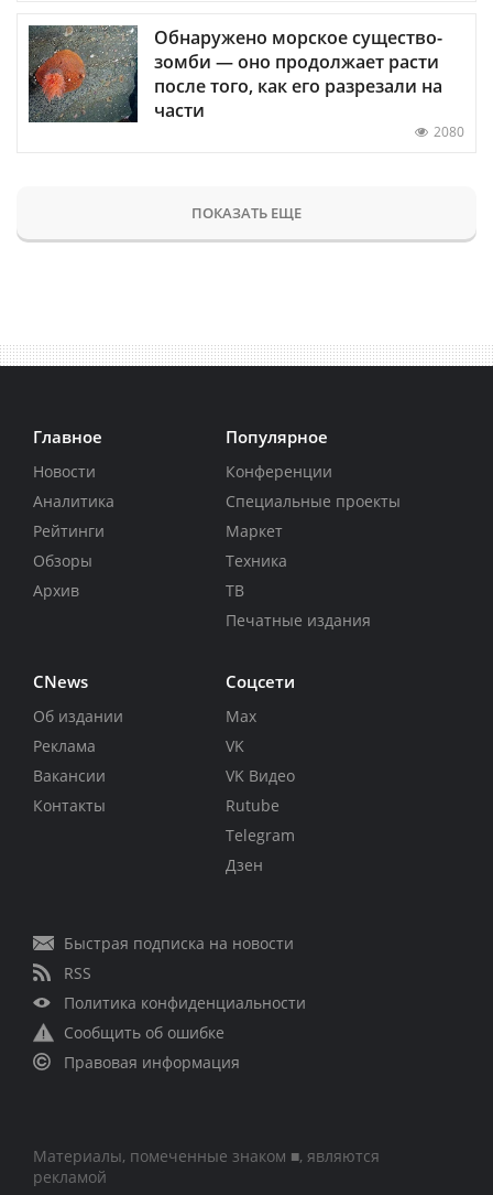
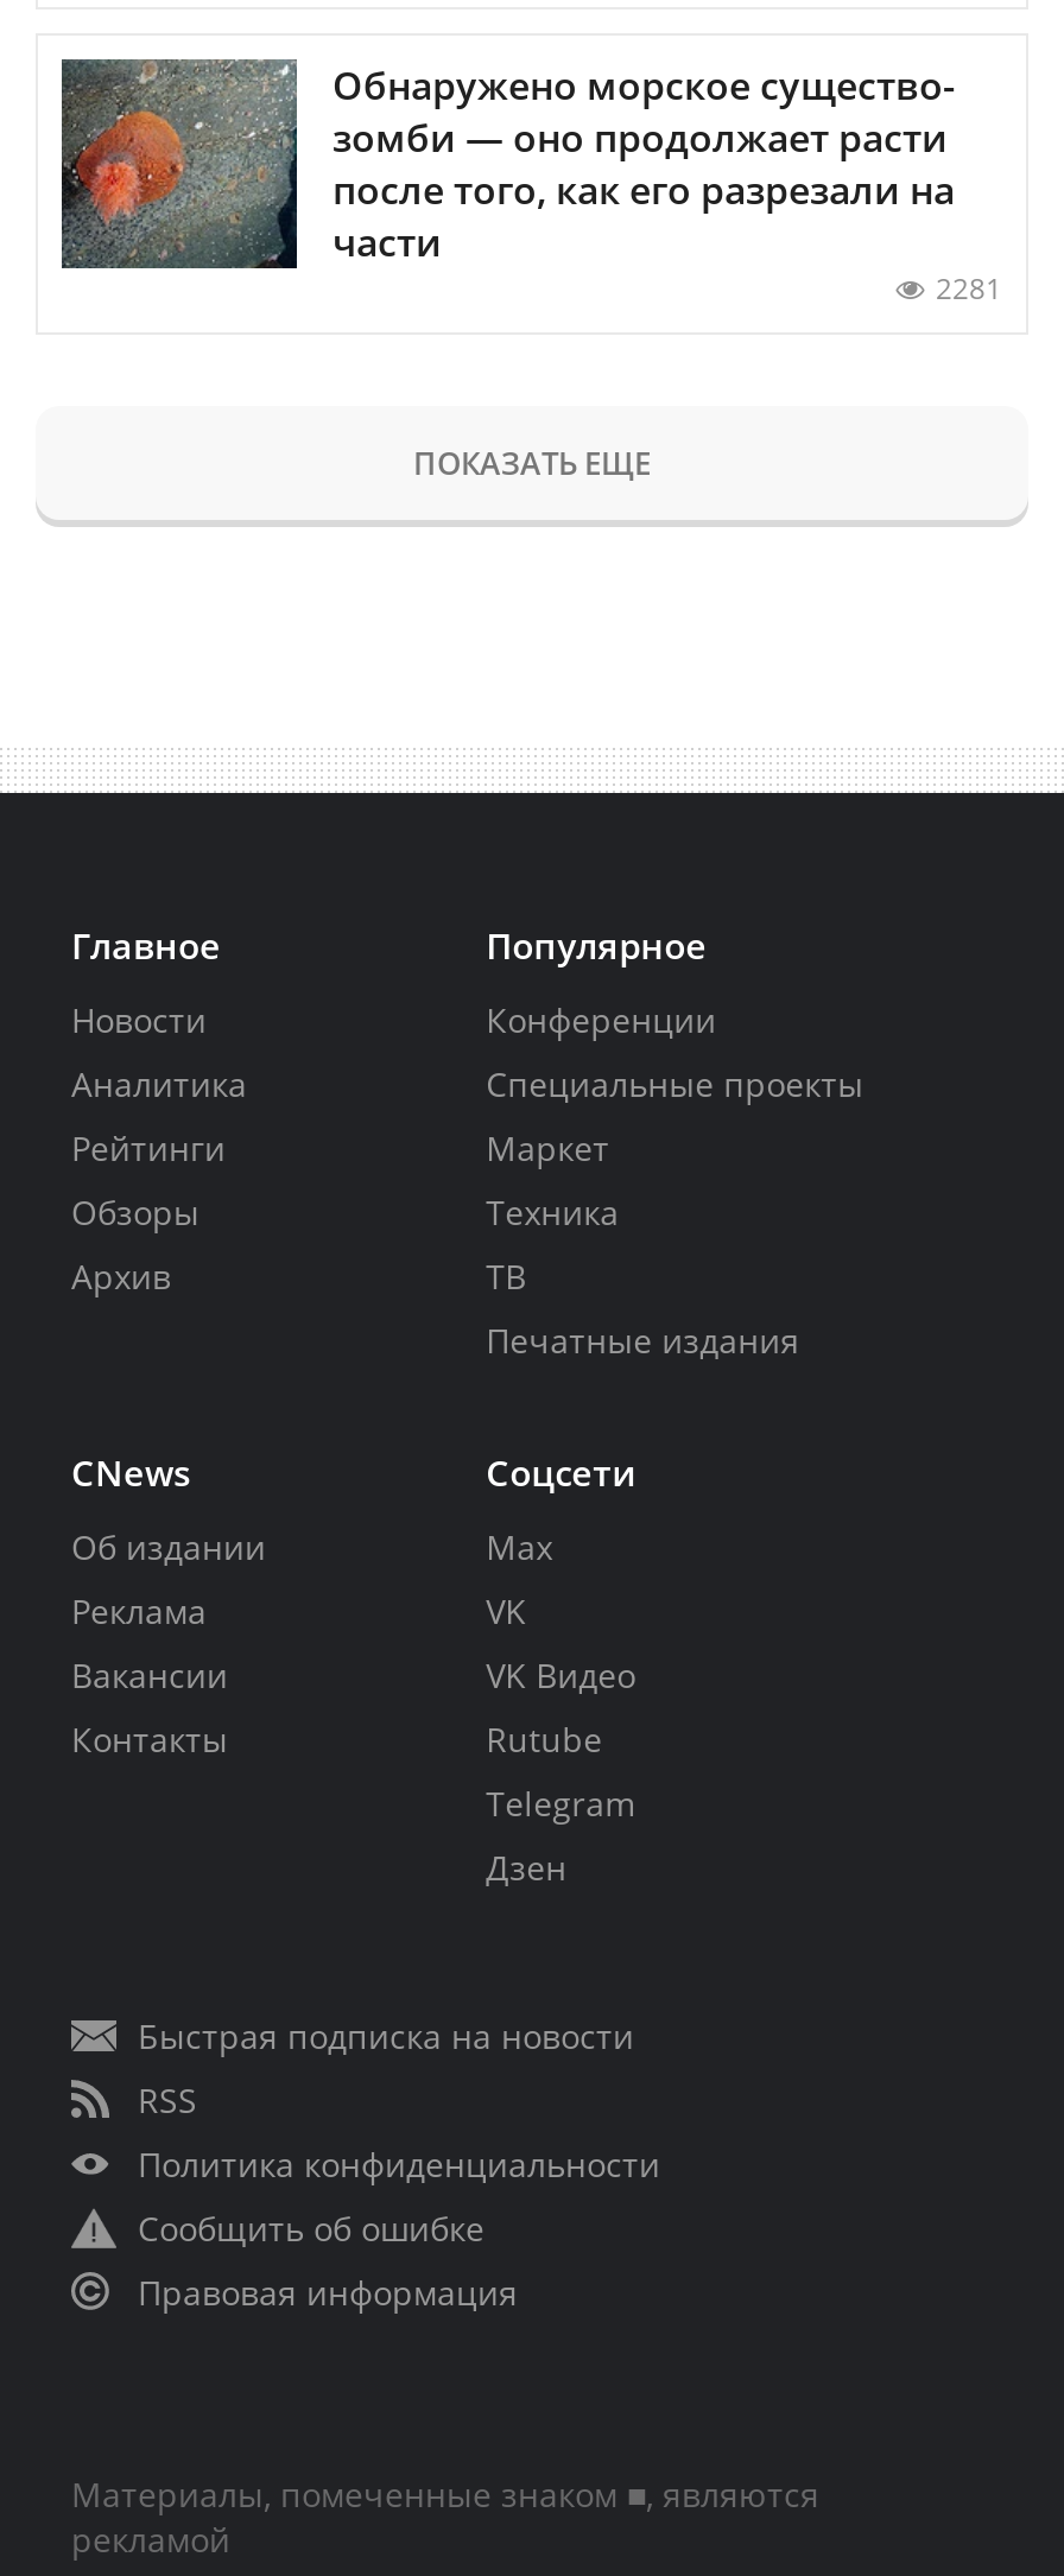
[434,122,464,141] 2080 -> [936,267,1002,308] 2281

